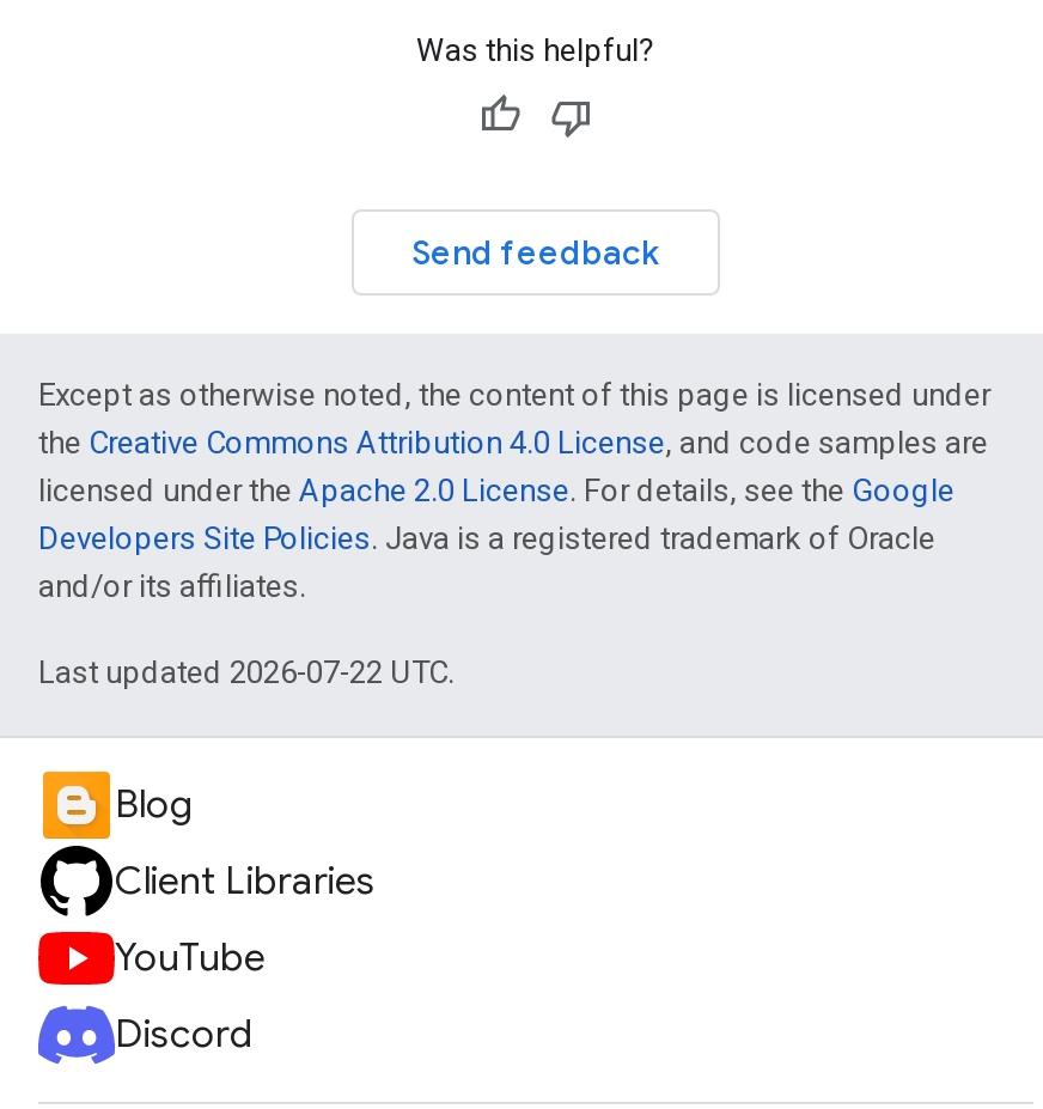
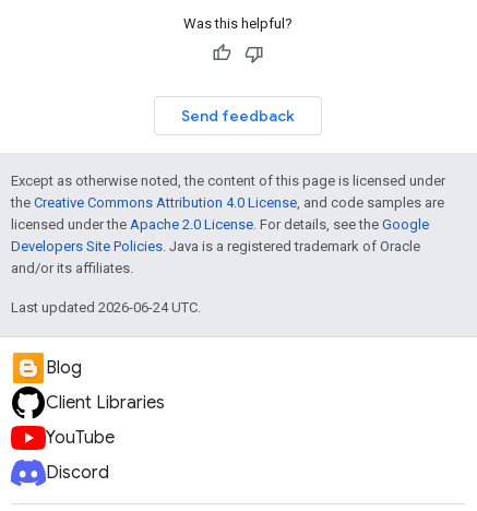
[38,654,455,690] Last updated 2026-07-22 UTC. -> [11,299,201,316] Last updated 2026-06-24 UTC.

